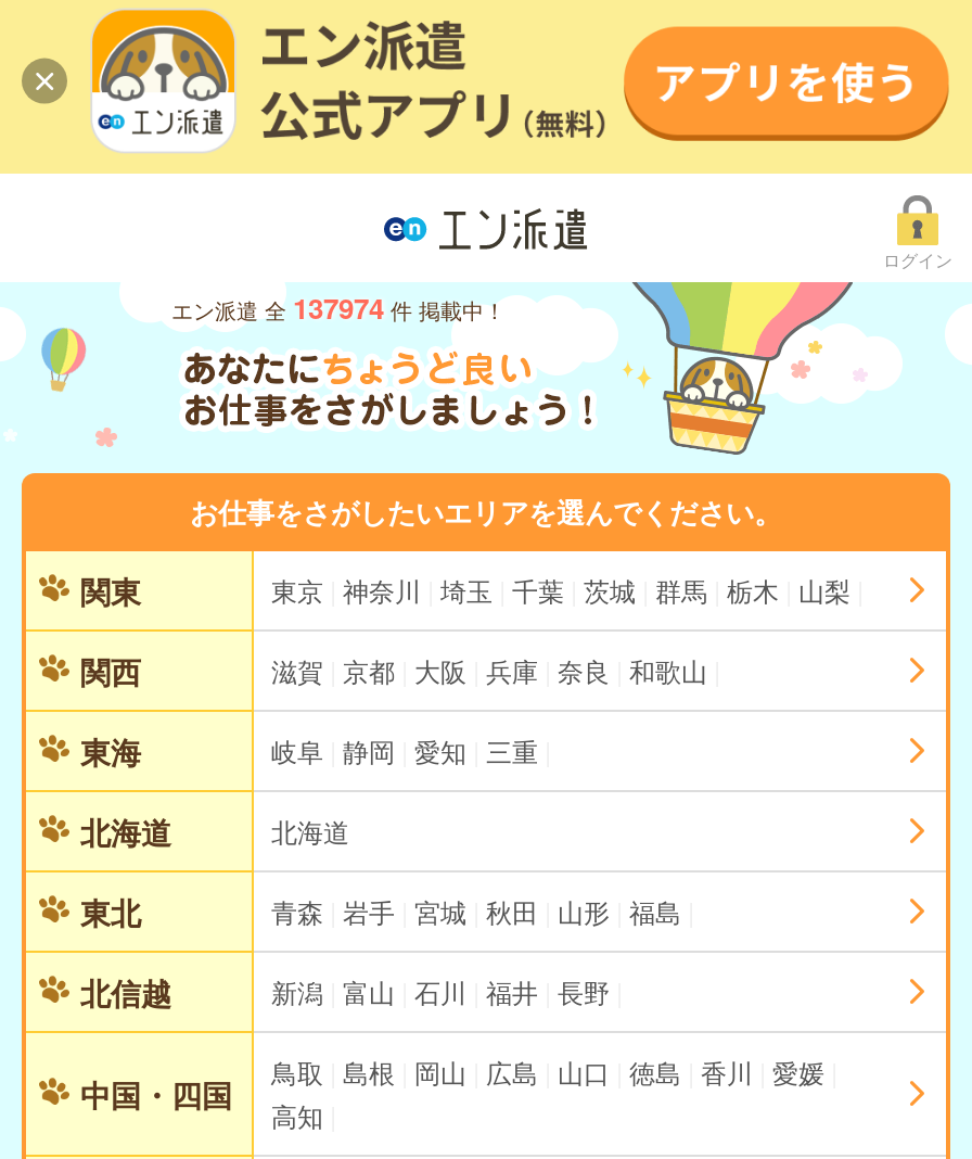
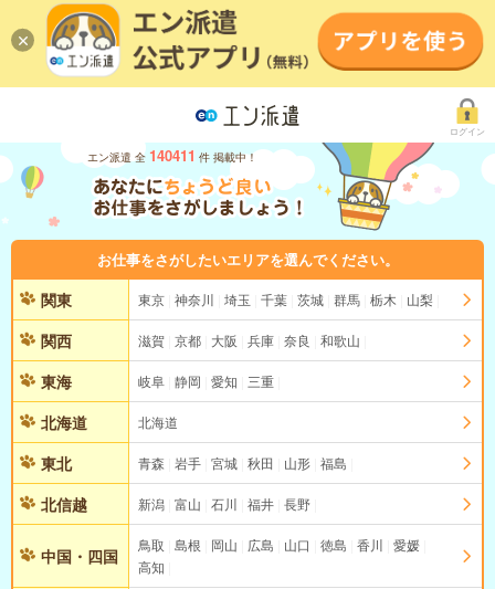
[171,288,506,329] エン派遣 全 137974 件 掲載中！ -> [87,145,257,166] エン派遣 全 140411 件 掲載中！

